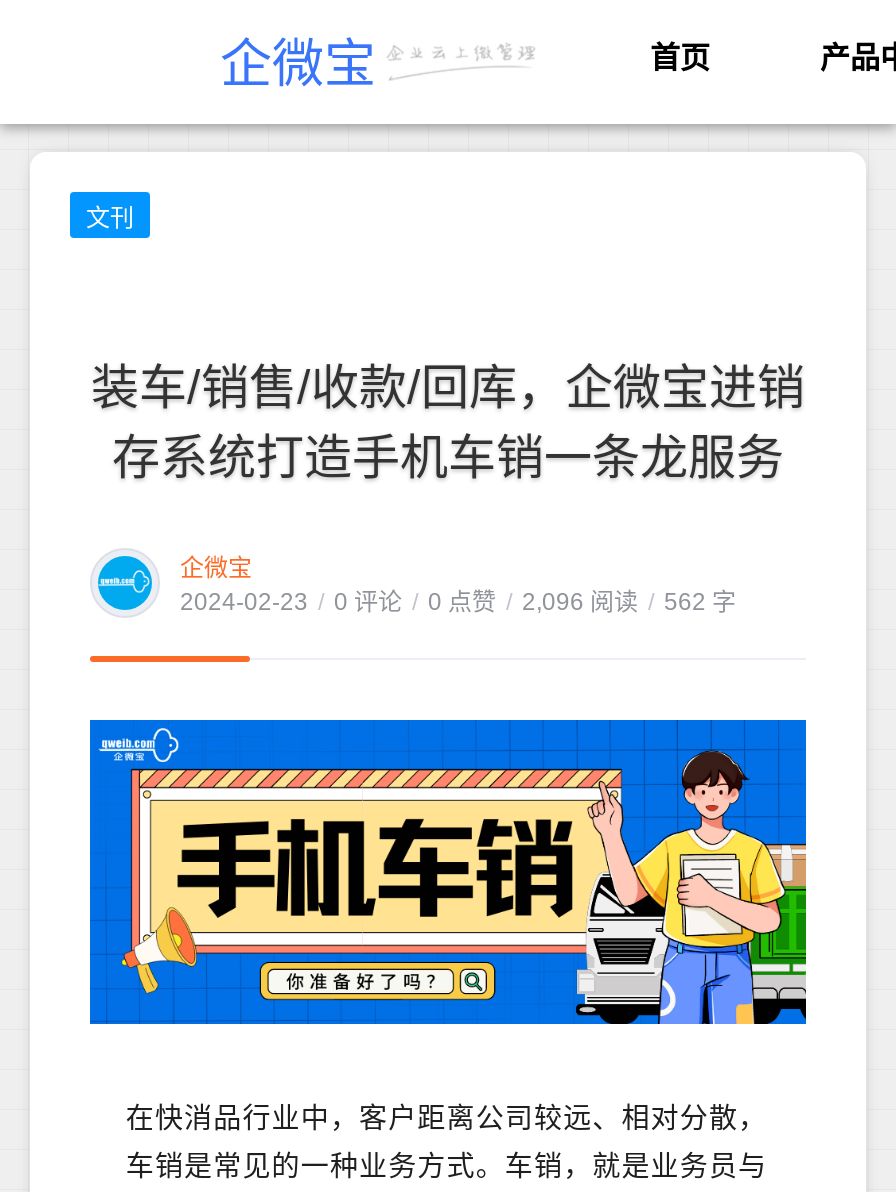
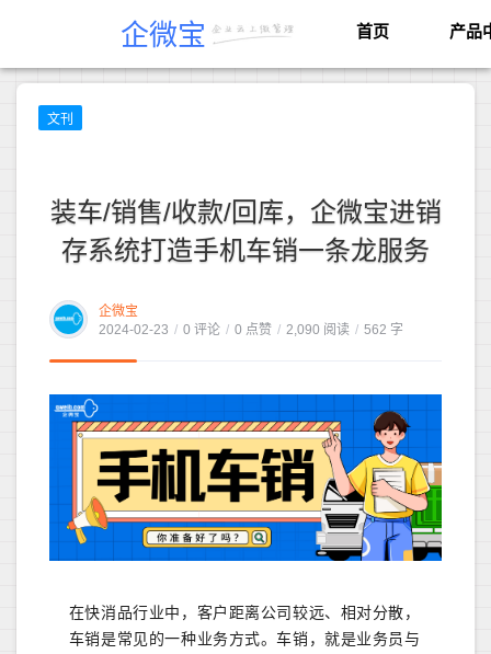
[180,588,736,616] 2024-02-23 / 0 评论 / 0 点赞 / 2,096 阅读 / 562 字 -> [99,322,403,337] 2024-02-23 / 0 评论 / 0 点赞 / 2,090 阅读 / 562 字

